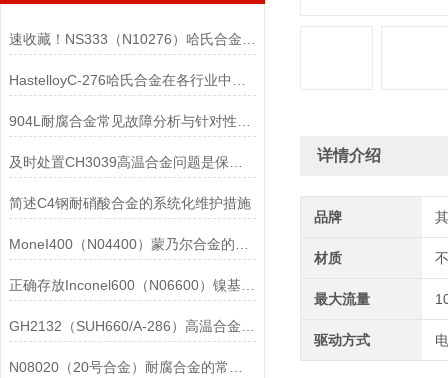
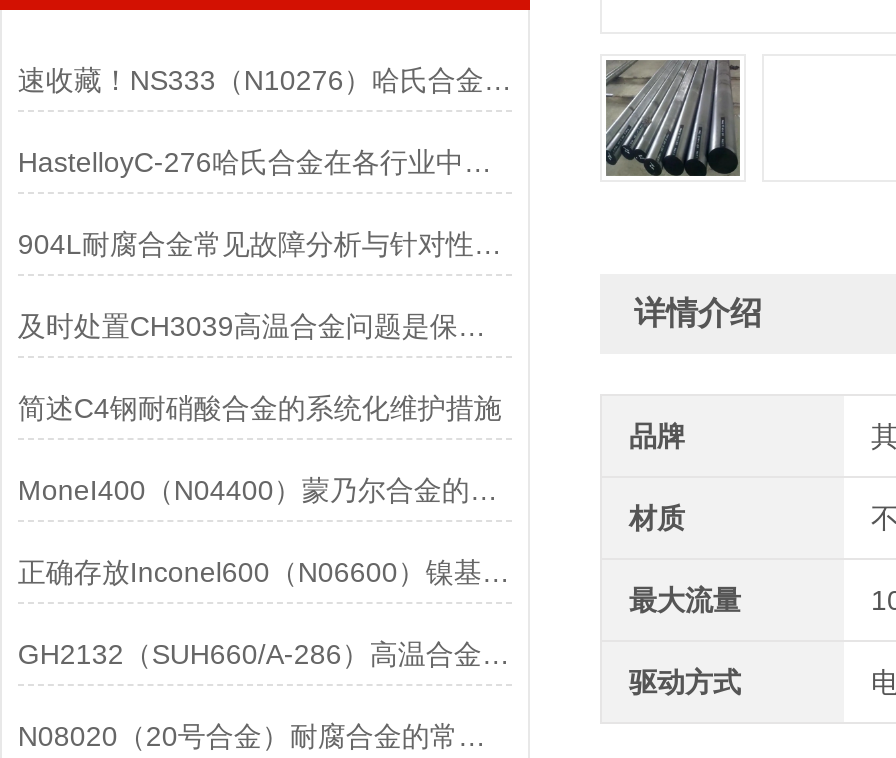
none -> [604,58,742,178] [image]

